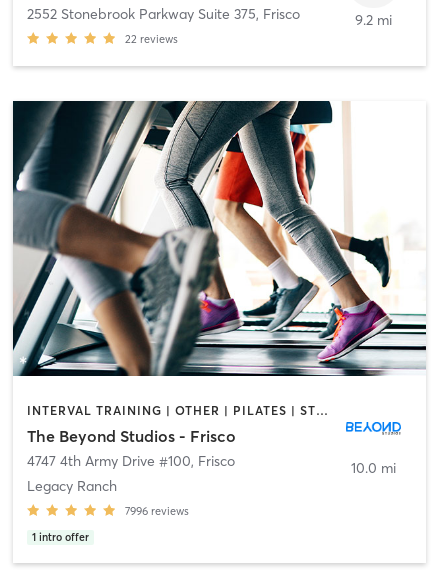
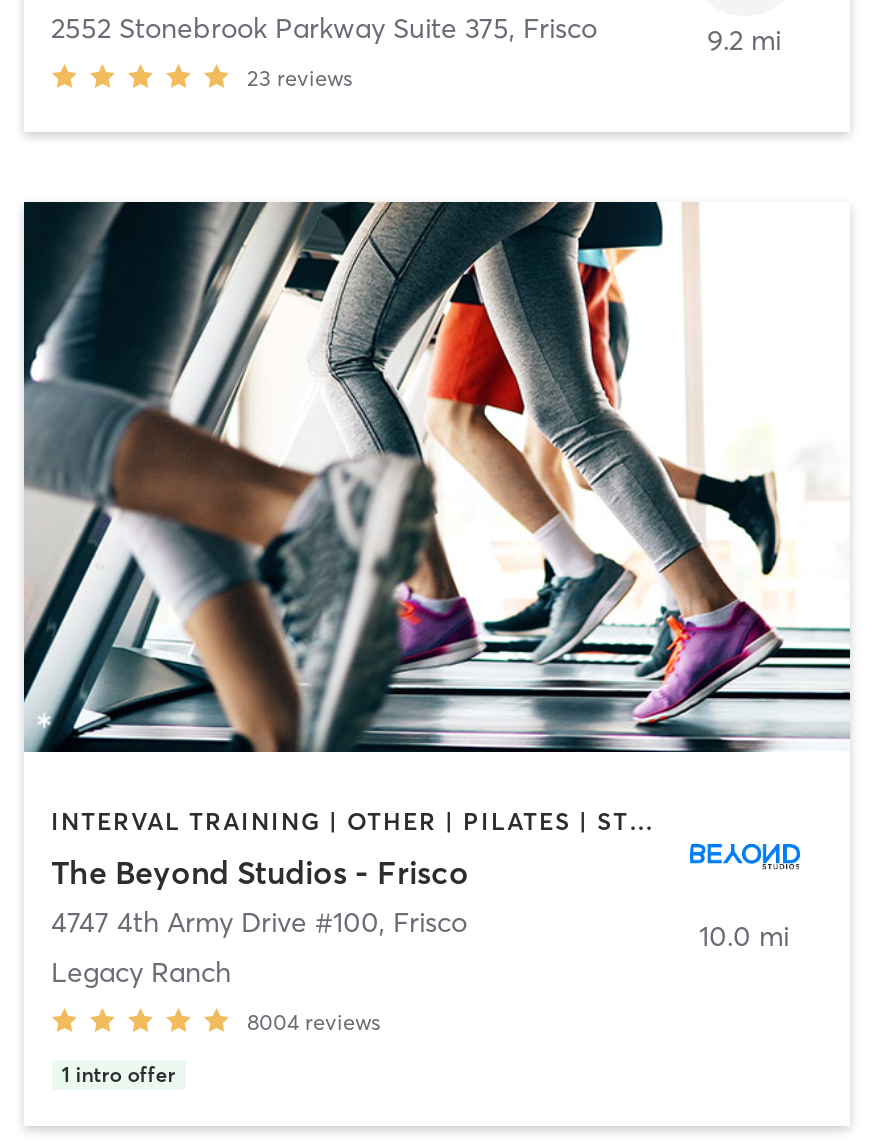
[124,32,177,46] 22 reviews -> [247,64,353,92] 23 reviews
[124,504,188,518] 7996 reviews -> [247,1009,381,1037] 8004 reviews

